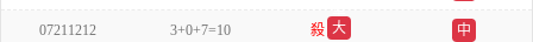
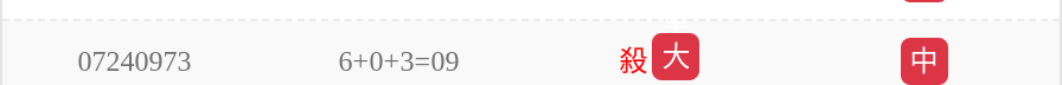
[39,22,96,38] 07211212 -> [78,45,192,78] 07240973
[170,22,231,38] 3+0+7=10 -> [339,45,459,78] 6+0+3=09

